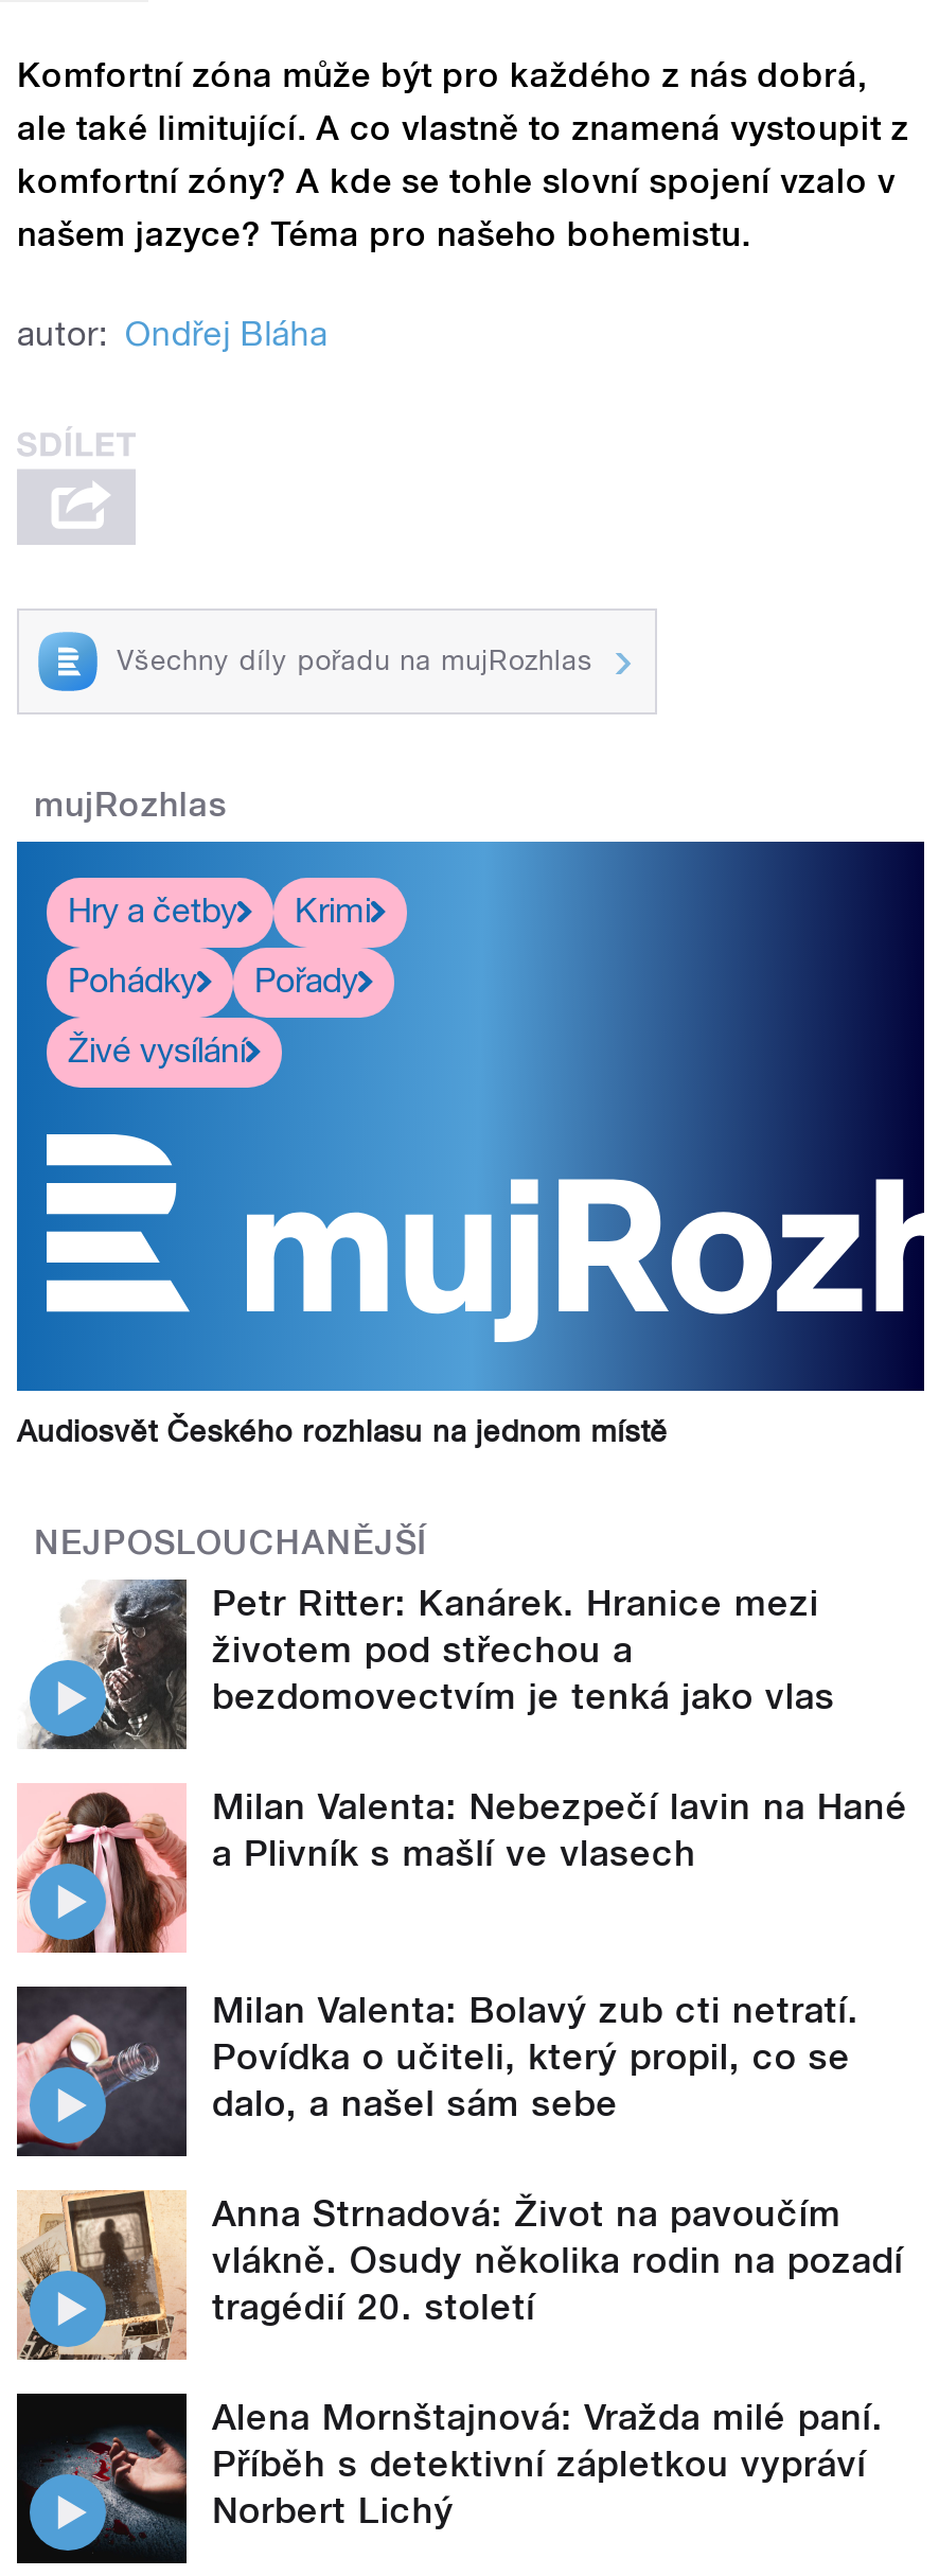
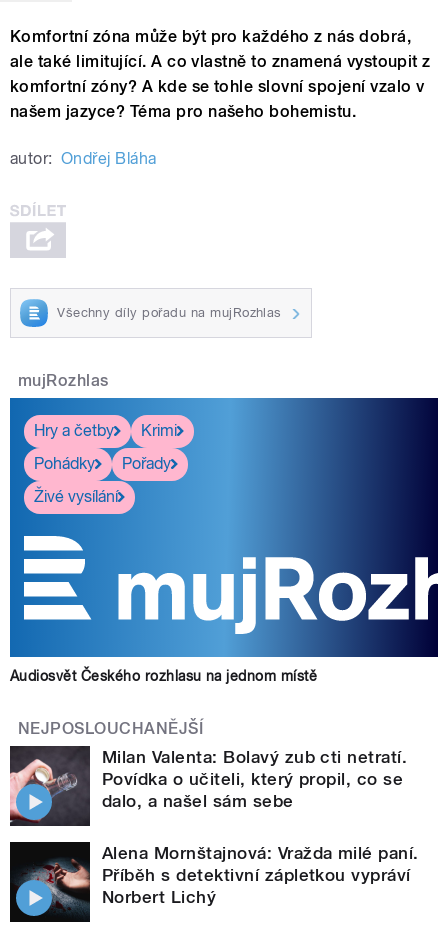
[17,1577,908,1874] [image] | Petr Ritter: Kanárek. Hranice mezi | životem pod střechou a | bezdomovectvím je tenká jako vlas | Milan Valenta: Nebezpečí lavin na Hané | a Plivník s mašlí ve vlasech -> none
[17,1783,189,1955] [image] -> none
[17,2188,903,2362] [image] | Anna Strnadová: Život na pavoučím | vlákně. Osudy několika rodin na pozadí | tragédií 20. století -> none

